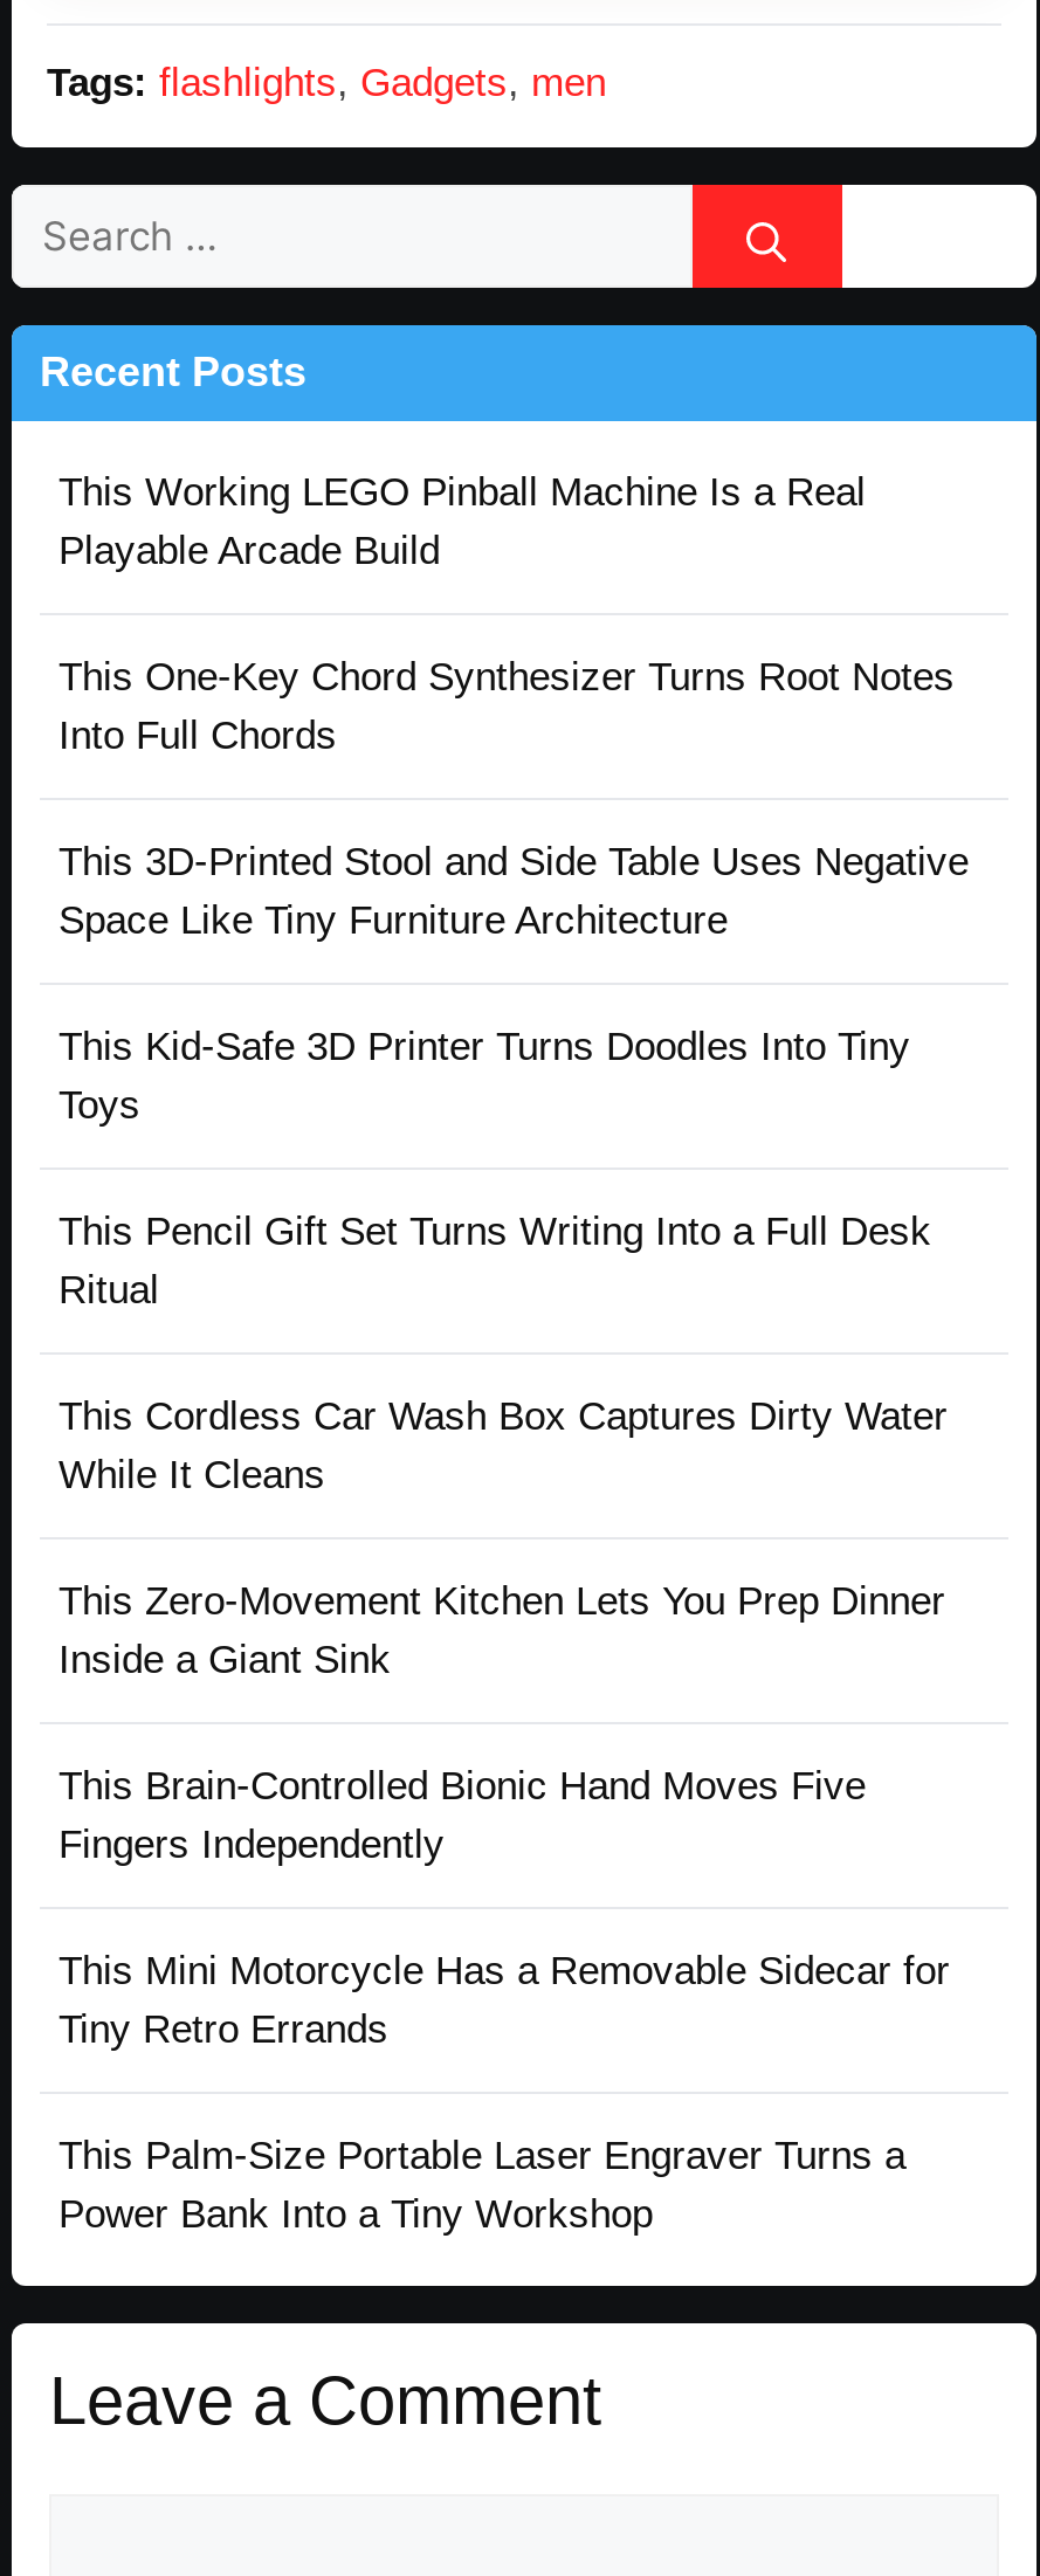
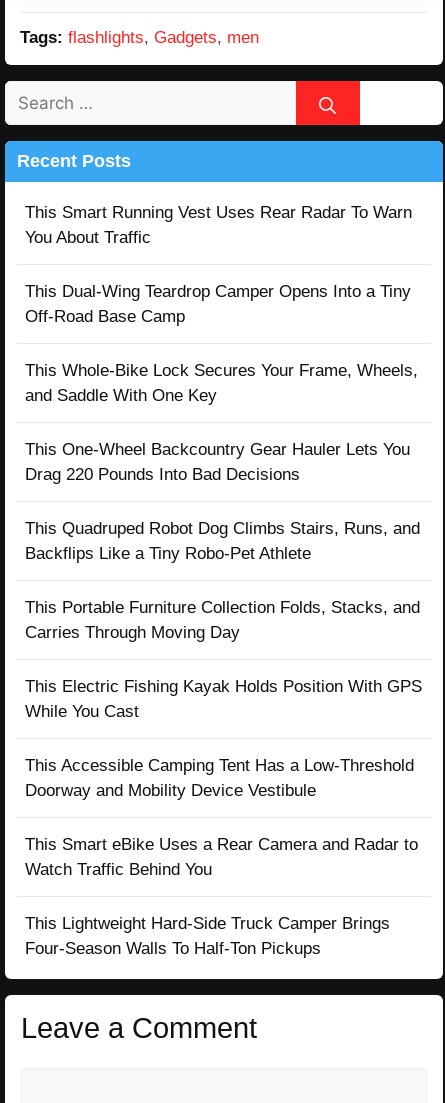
[58,471,866,574] This Working LEGO Pinball Machine Is a Real | Playable Arcade Build -> [25,203,412,247] This Smart Running Vest Uses Rear Radar To Warn | You About Traffic
[58,656,955,759] This One-Key Chord Synthesizer Turns Root Notes | Into Full Chords -> [25,282,411,326] This Dual-Wing Teardrop Camper Opens Into a Tiny | Off-Road Base Camp
[58,841,969,944] This 3D-Printed Stool and Side Table Uses Negative | Space Like Tiny Furniture Architecture -> [25,361,418,405] This Whole-Bike Lock Secures Your Frame, Wheels, | and Saddle With One Key
[58,1025,910,1128] This Kid-Safe 3D Printer Turns Doodles Into Tiny | Toys -> [25,440,410,484] This One-Wheel Backcountry Gear Hauler Lets You | Drag 220 Pounds Into Bad Decisions
[58,1210,931,1313] This Pencil Gift Set Turns Writing Into a Full Desk | Ritual -> [25,519,420,563] This Quadruped Robot Dog Climbs Stairs, Runs, and | Backflips Like a Tiny Robo-Pet Athlete
[58,1395,948,1498] This Cordless Car Wash Box Captures Dirty Water | While It Cleans -> [25,598,420,642] This Portable Furniture Collection Folds, Stacks, and | Carries Through Moving Day
[58,1580,945,1683] This Zero-Movement Kitchen Lets You Prep Dinner | Inside a Giant Sink -> [25,677,422,721] This Electric Fishing Kayak Holds Position With GPS | While You Cast
[58,1765,866,1868] This Brain-Controlled Bionic Hand Moves Five | Fingers Independently -> [25,756,414,800] This Accessible Camping Tent Has a Low-Threshold | Doorway and Mobility Device Vestibule
[58,1950,950,2053] This Mini Motorcycle Has a Removable Sidecar for | Tiny Retro Errands -> [25,835,418,879] This Smart eBike Uses a Rear Camera and Radar to | Watch Traffic Behind You
[58,2135,905,2237] This Palm-Size Portable Laser Engraver Turns a | Power Bank Into a Tiny Workshop -> [25,914,390,958] This Lightweight Hard-Side Truck Camper Brings | Four-Season Walls To Half-Ton Pickups

